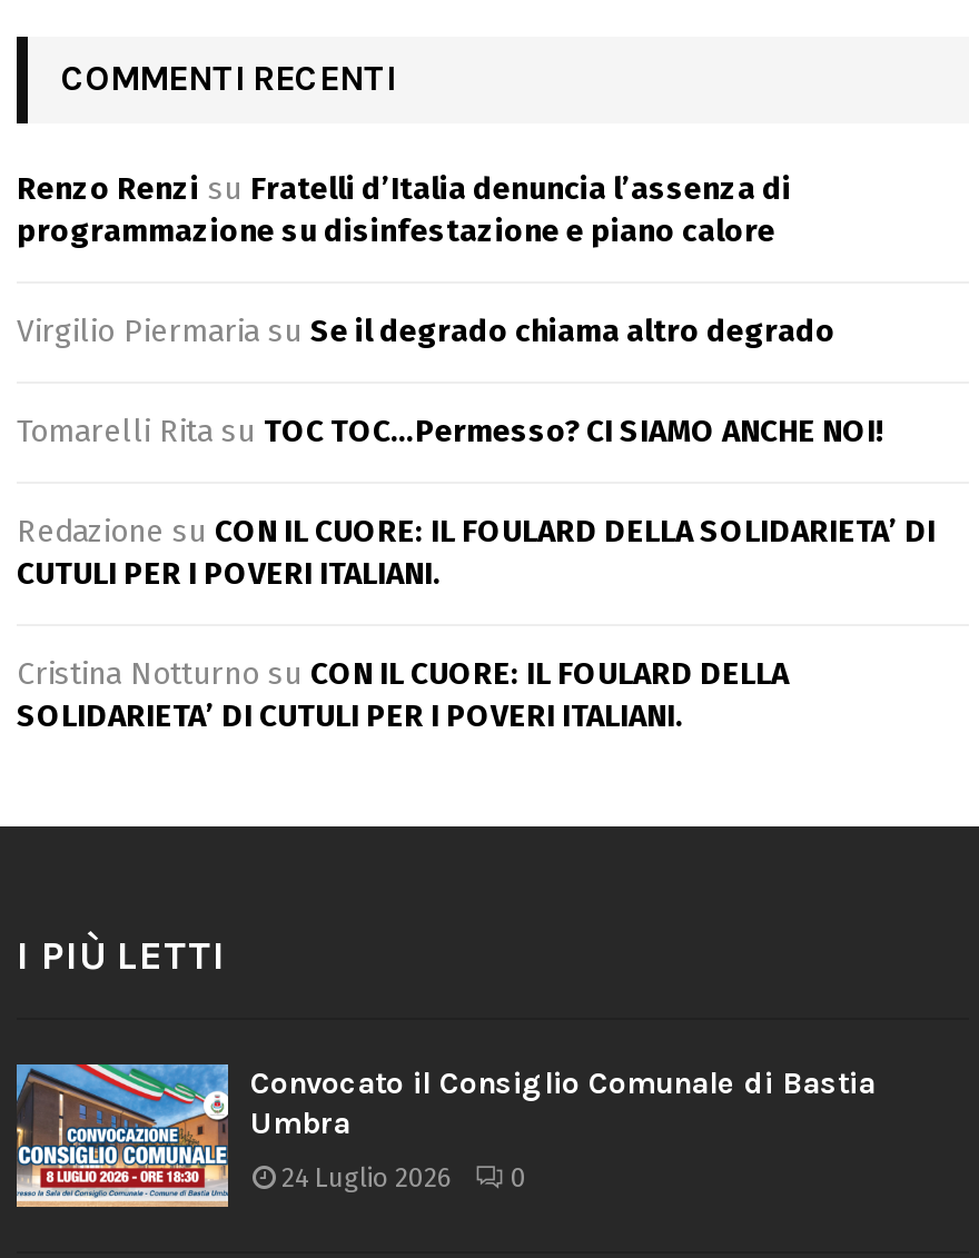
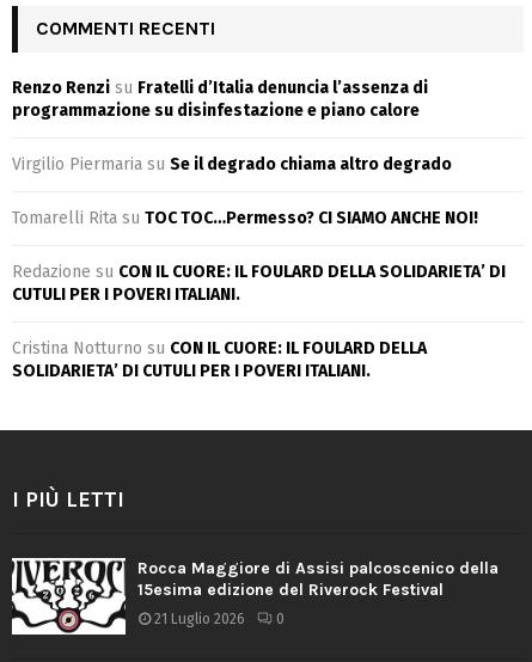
[14,1062,876,1209] [image] | Convocato il Consiglio Comunale di Bastia | Umbra -> [11,557,499,636] [image] | Rocca Maggiore di Assisi palcoscenico della | 15esima edizione del Riverock Festival
[281,1163,526,1194] 24 Luglio 2026 0 -> [154,611,285,628] 21 Luglio 2026 0

